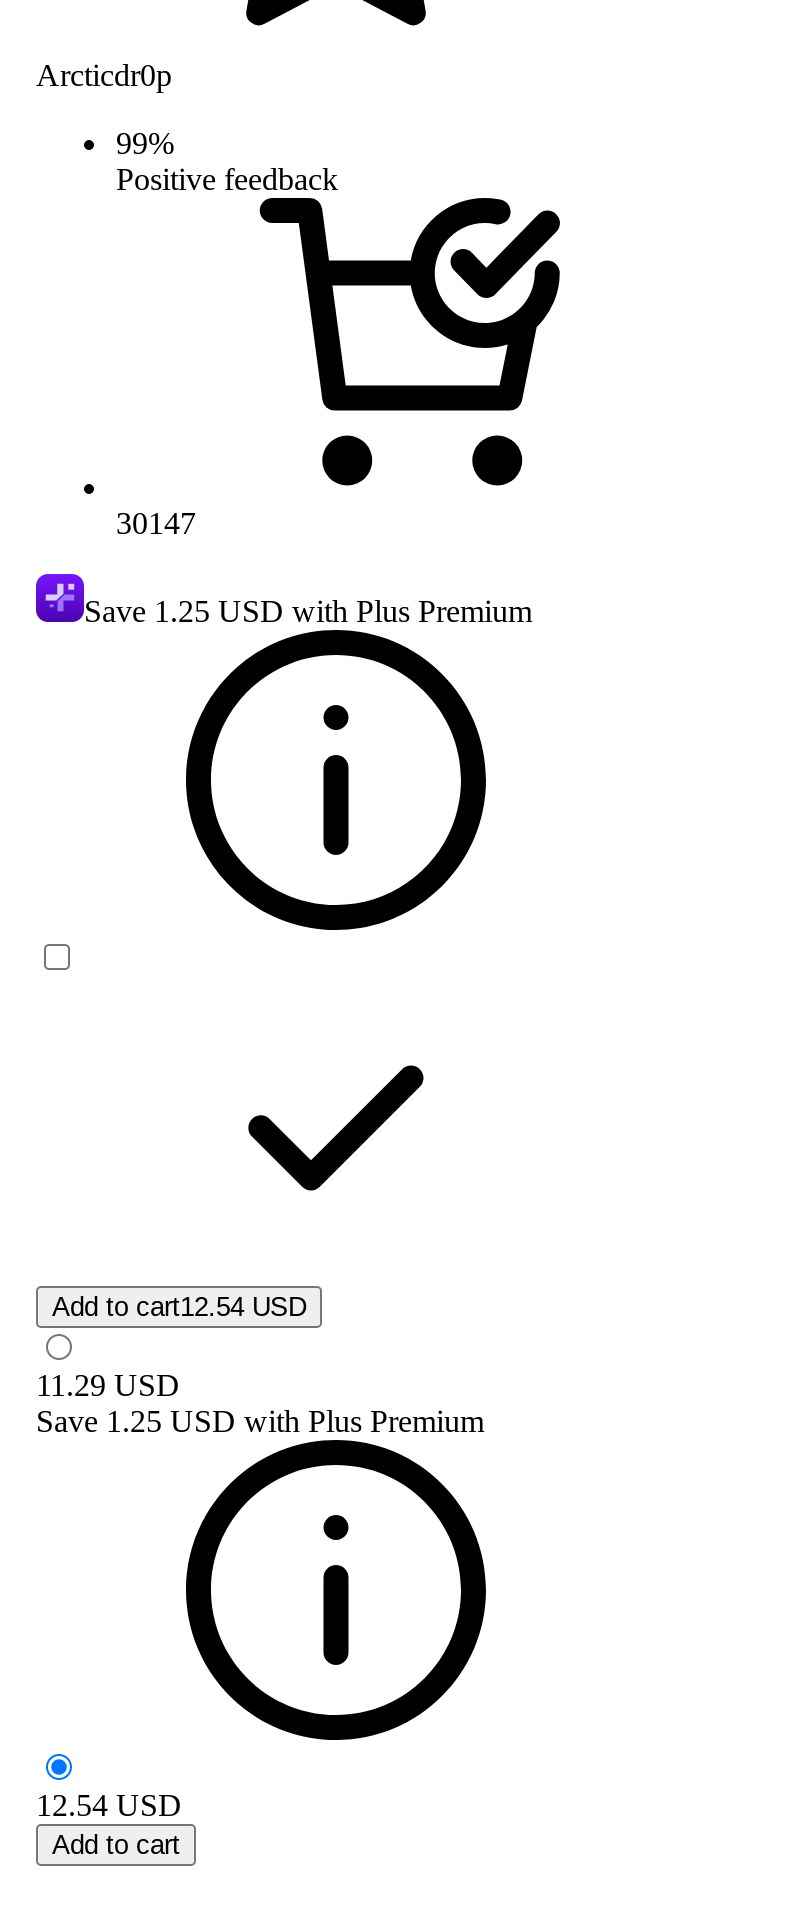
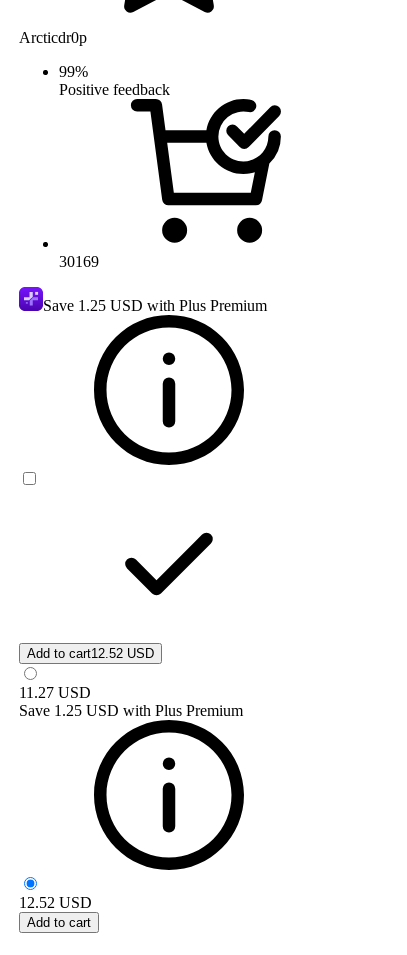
[116,506,196,540] 30147 -> [59,253,99,270] 30169
[52,1292,306,1322] Add to cart12.54 USD -> [27,646,154,661] Add to cart12.52 USD
[36,1368,180,1402] 11.29 USD -> [19,684,91,701] 11.27 USD
[36,1788,182,1822] 12.54 USD -> [19,894,92,911] 12.52 USD

